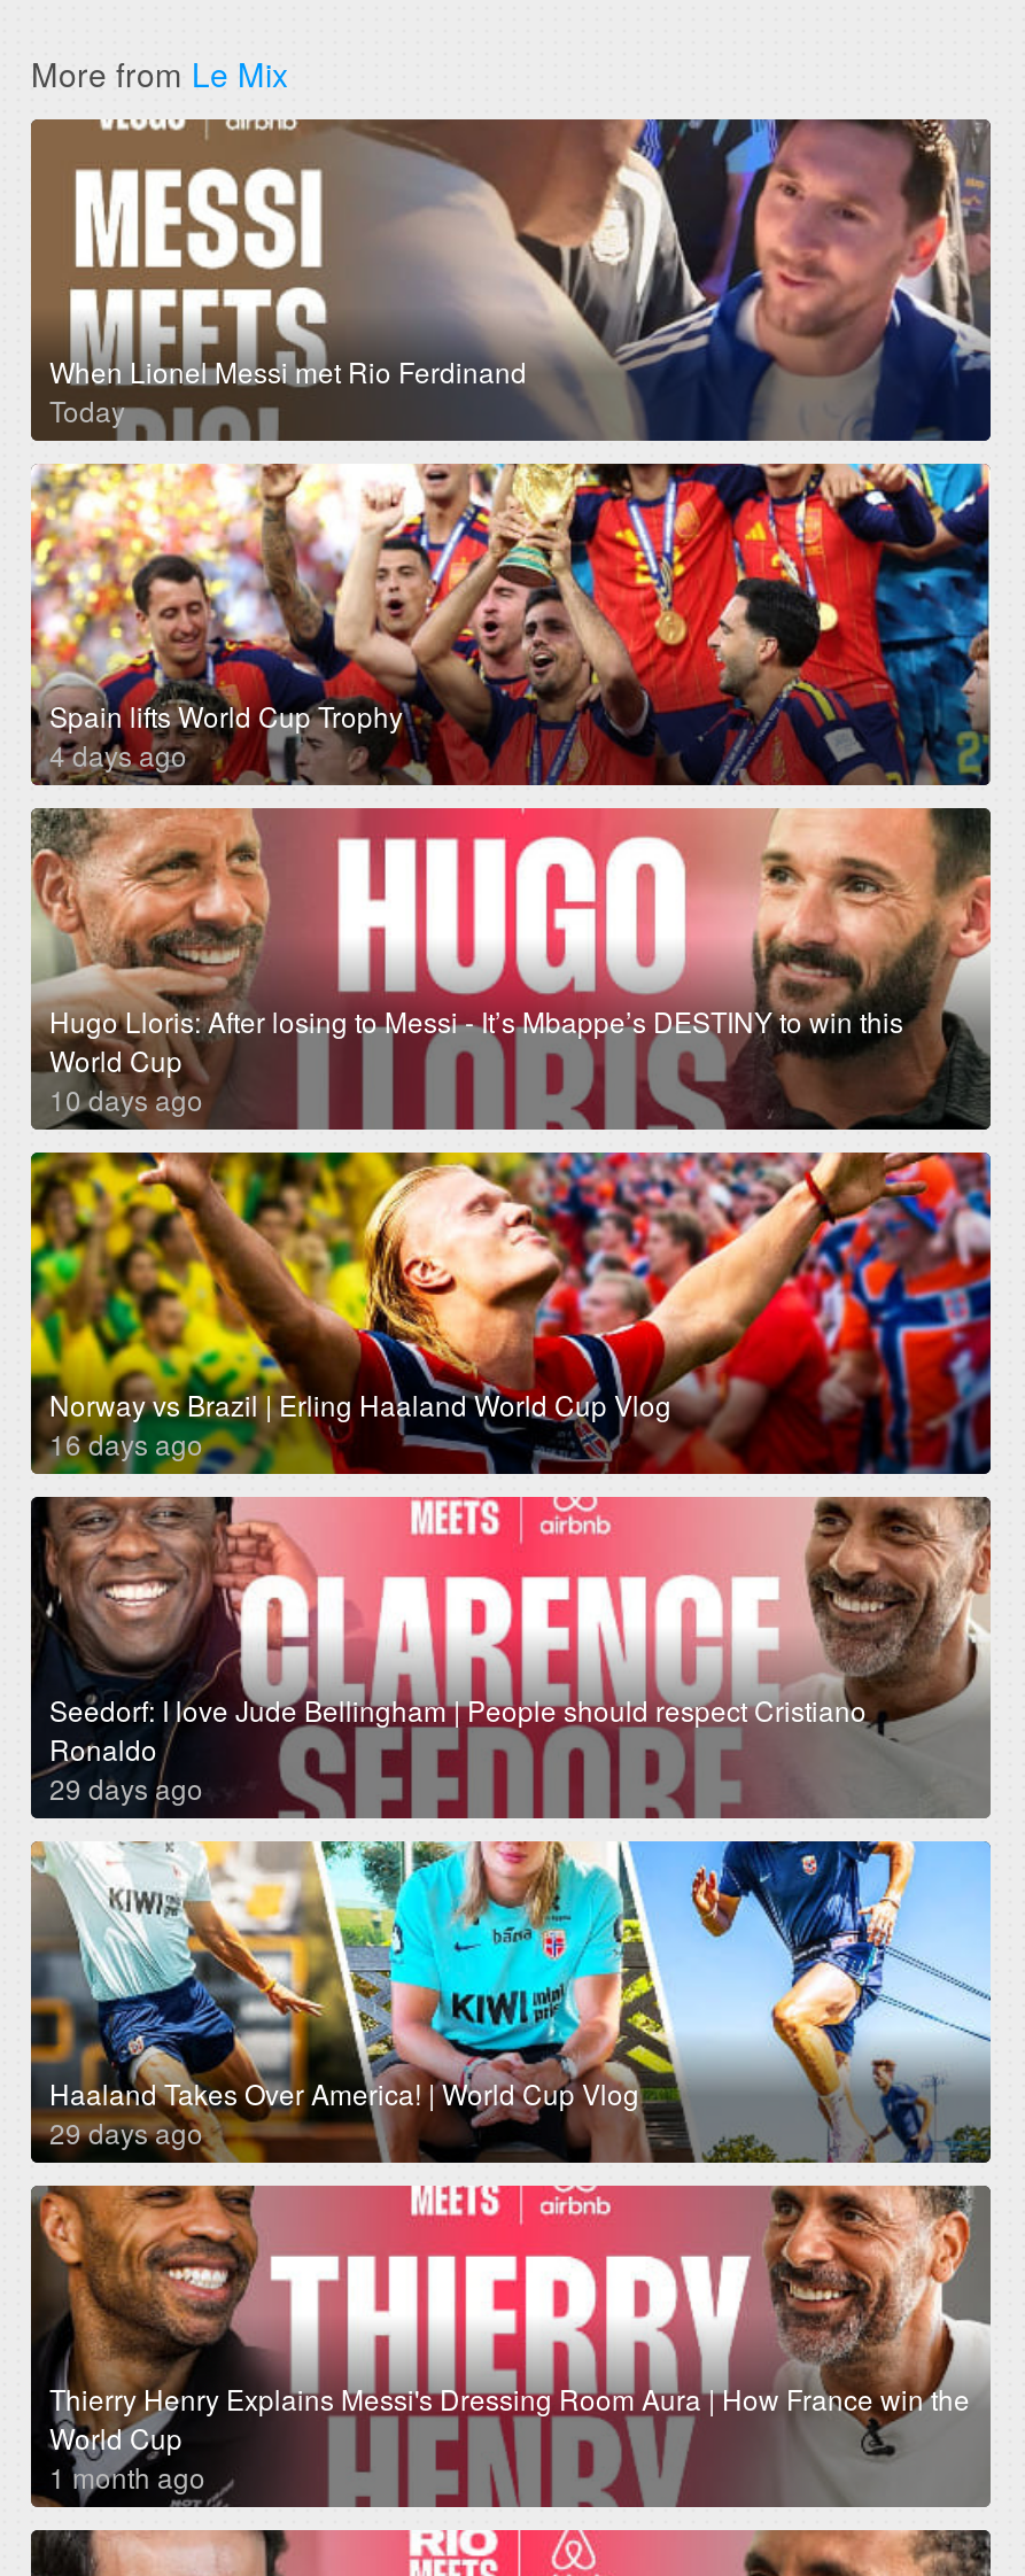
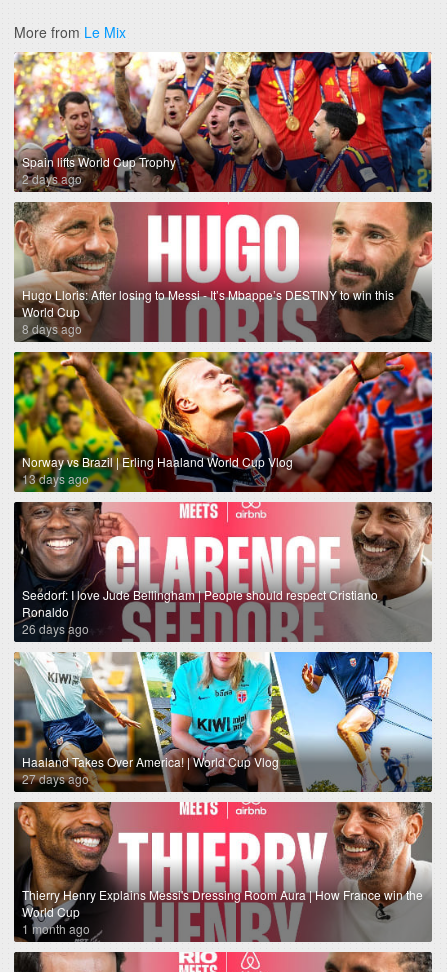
[29,117,993,441] [image] | When Lionel Messi met Rio Ferdinand | Today -> none
[49,735,187,774] 4 days ago -> [22,170,82,187] 2 days ago
[49,1079,203,1118] 10 days ago -> [22,320,82,337] 8 days ago
[49,1423,203,1462] 16 days ago -> [22,470,89,487] 13 days ago
[49,1768,203,1807] 29 days ago -> [22,620,89,637] 26 days ago
[49,2112,203,2151] 29 days ago -> [22,770,89,787] 27 days ago

